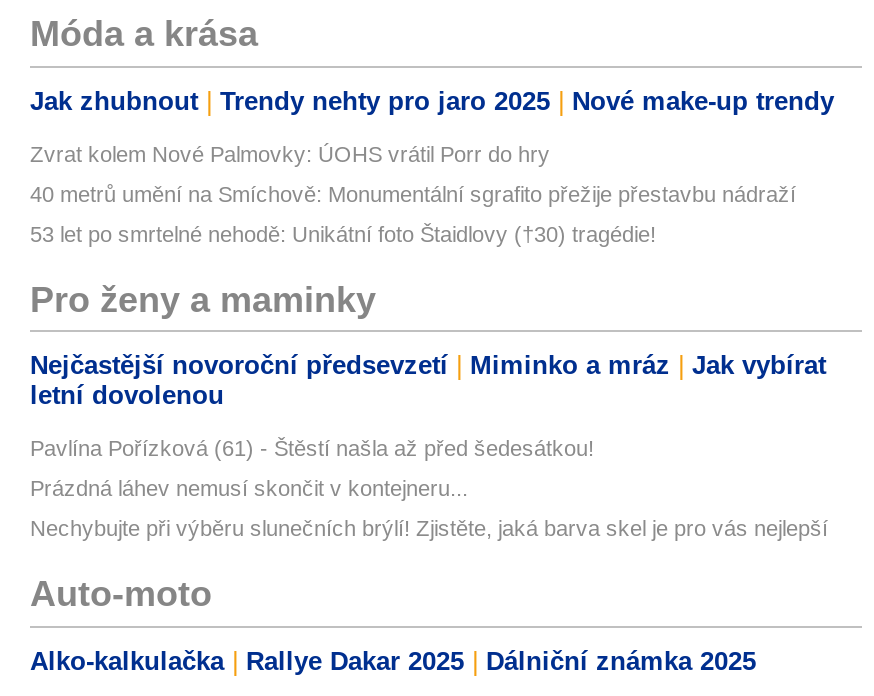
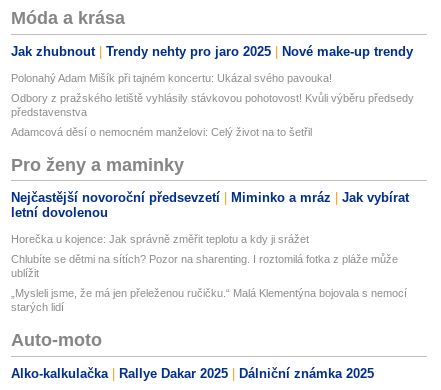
[30,142,550,166] Zvrat kolem Nové Palmovky: ÚOHS vrátil Porr do hry -> [11,72,332,84] Polonahý Adam Mišík při tajném koncertu: Ukázal svého pavouka!
[30,182,796,206] 40 metrů umění na Smíchově: Monumentální sgrafito přežije přestavbu nádraží -> [11,92,414,118] Odbory z pražského letiště vyhlásily stávkovou pohotovost! Kvůli výběru předsedy | představenstva
[30,222,656,246] 53 let po smrtelné nehodě: Unikátní foto Štaidlovy (†30) tragédie! -> [11,126,312,138] Adamcová děsí o nemocném manželovi: Celý život na to šetřil
[30,437,594,461] Pavlína Pořízková (61) - Štěstí našla až před šedesátkou! -> [11,233,309,245] Horečka u kojence: Jak správně změřit teplotu a kdy ji srážet
[30,477,468,501] Prázdná láhev nemusí skončit v kontejneru... -> [11,253,398,279] Chlubíte se dětmi na sítích? Pozor na sharenting. I roztomilá fotka z pláže může | ublížit
[30,517,828,541] Nechybujte při výběru slunečních brýlí! Zjistěte, jaká barva skel je pro vás nejlepší -> [11,287,407,313] „Mysleli jsme, že má jen přeleženou ručičku.“ Malá Klementýna bojovala s nemocí | starých lidí

